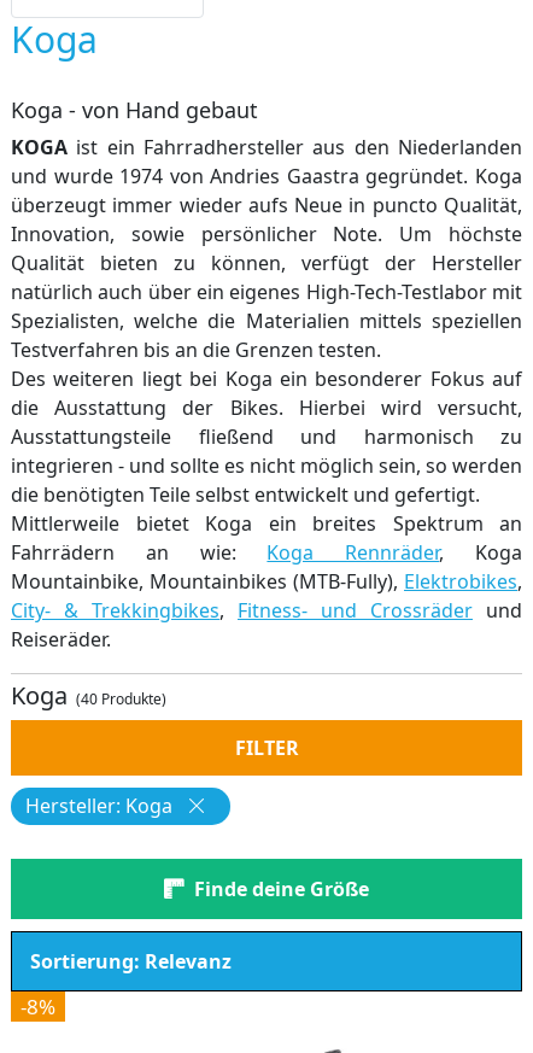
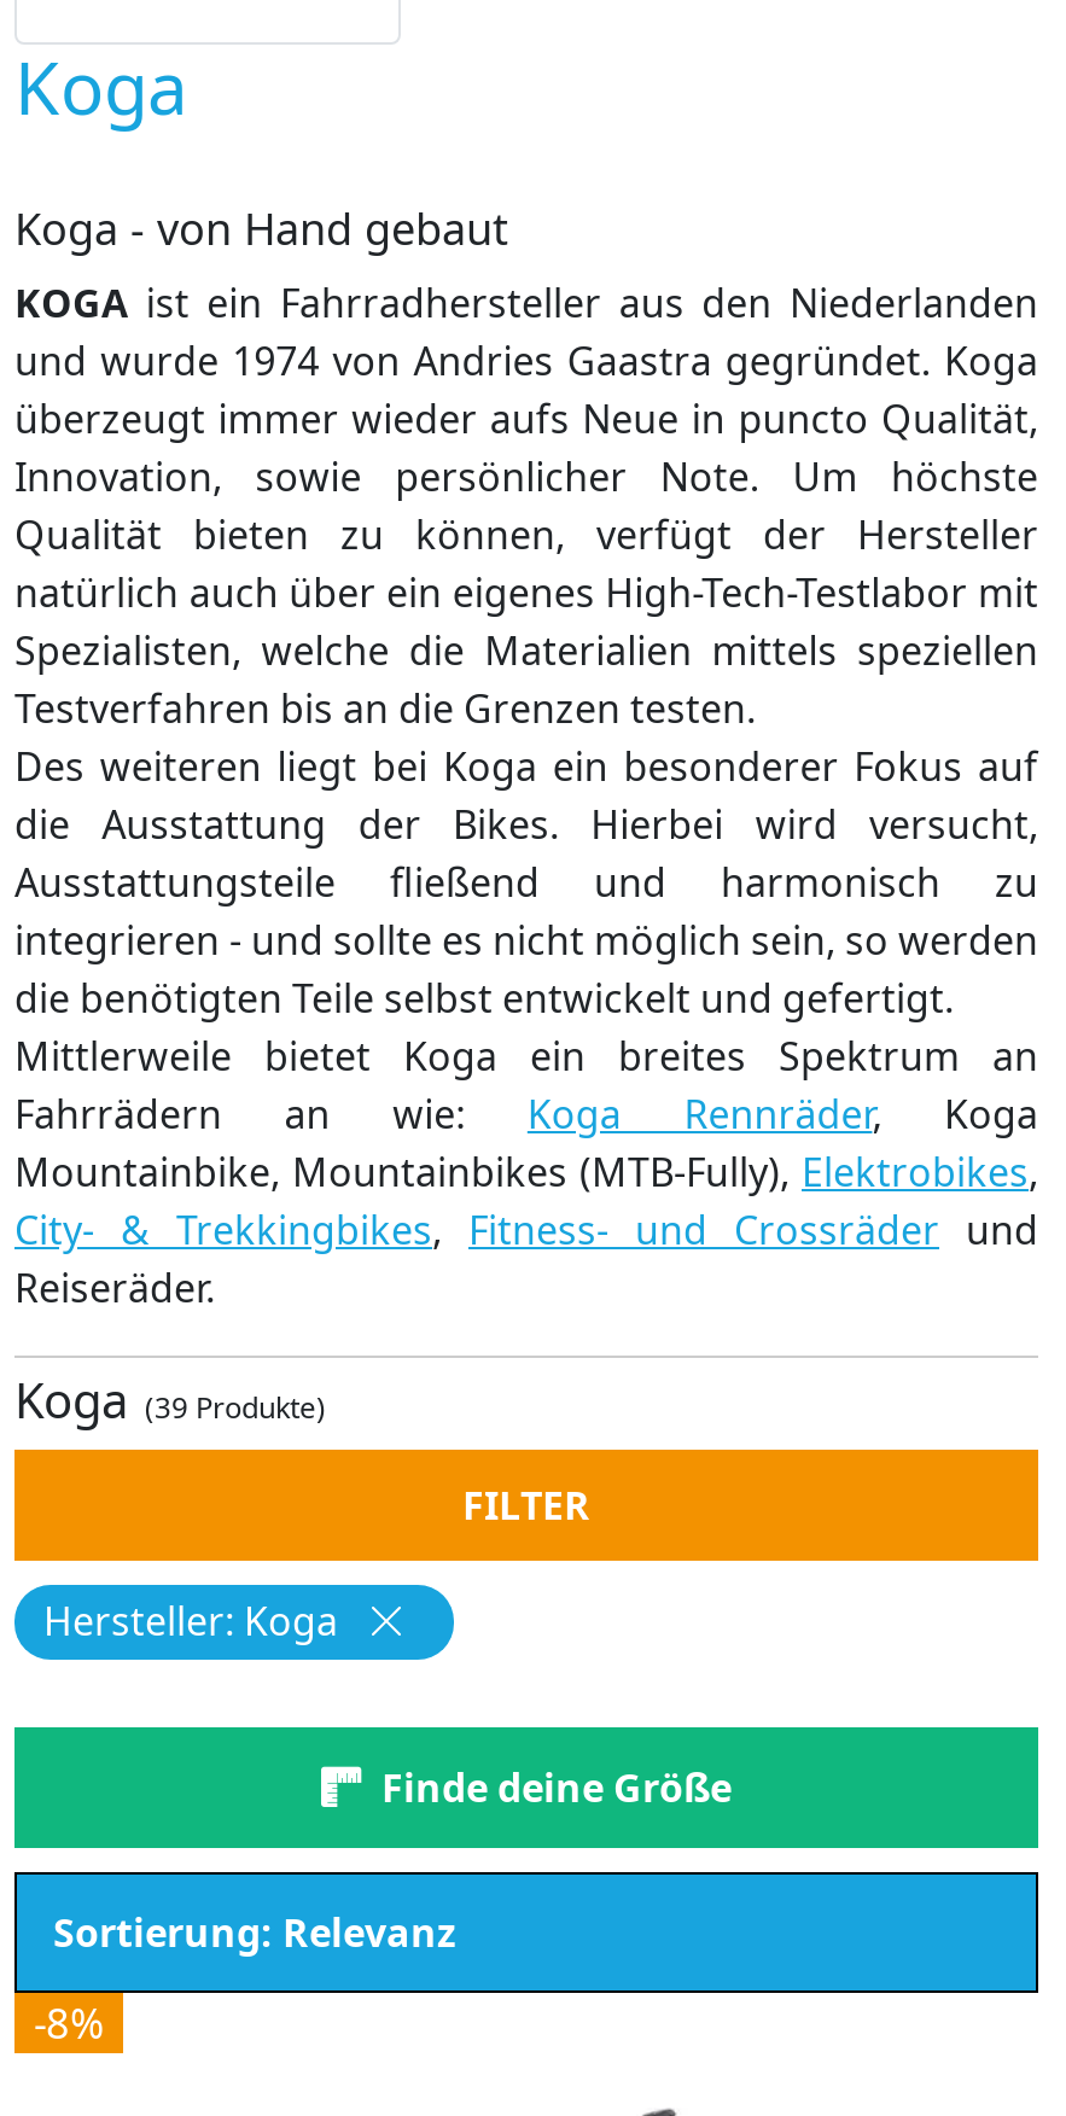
[11,679,166,712] Koga (40 Produkte) -> [14,1368,326,1433] Koga (39 Produkte)

